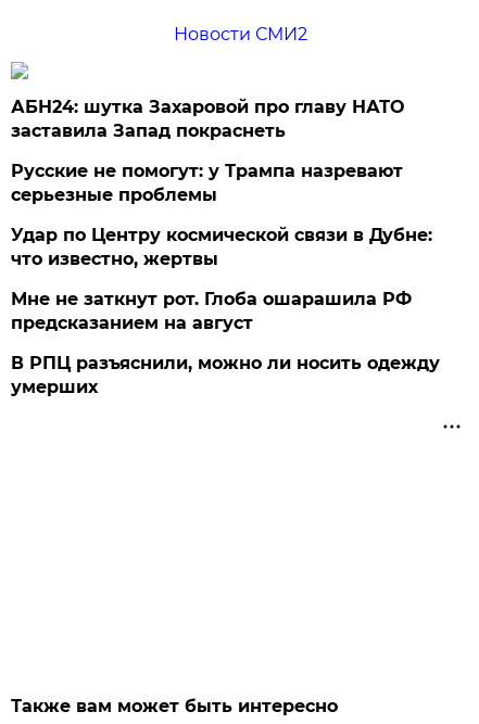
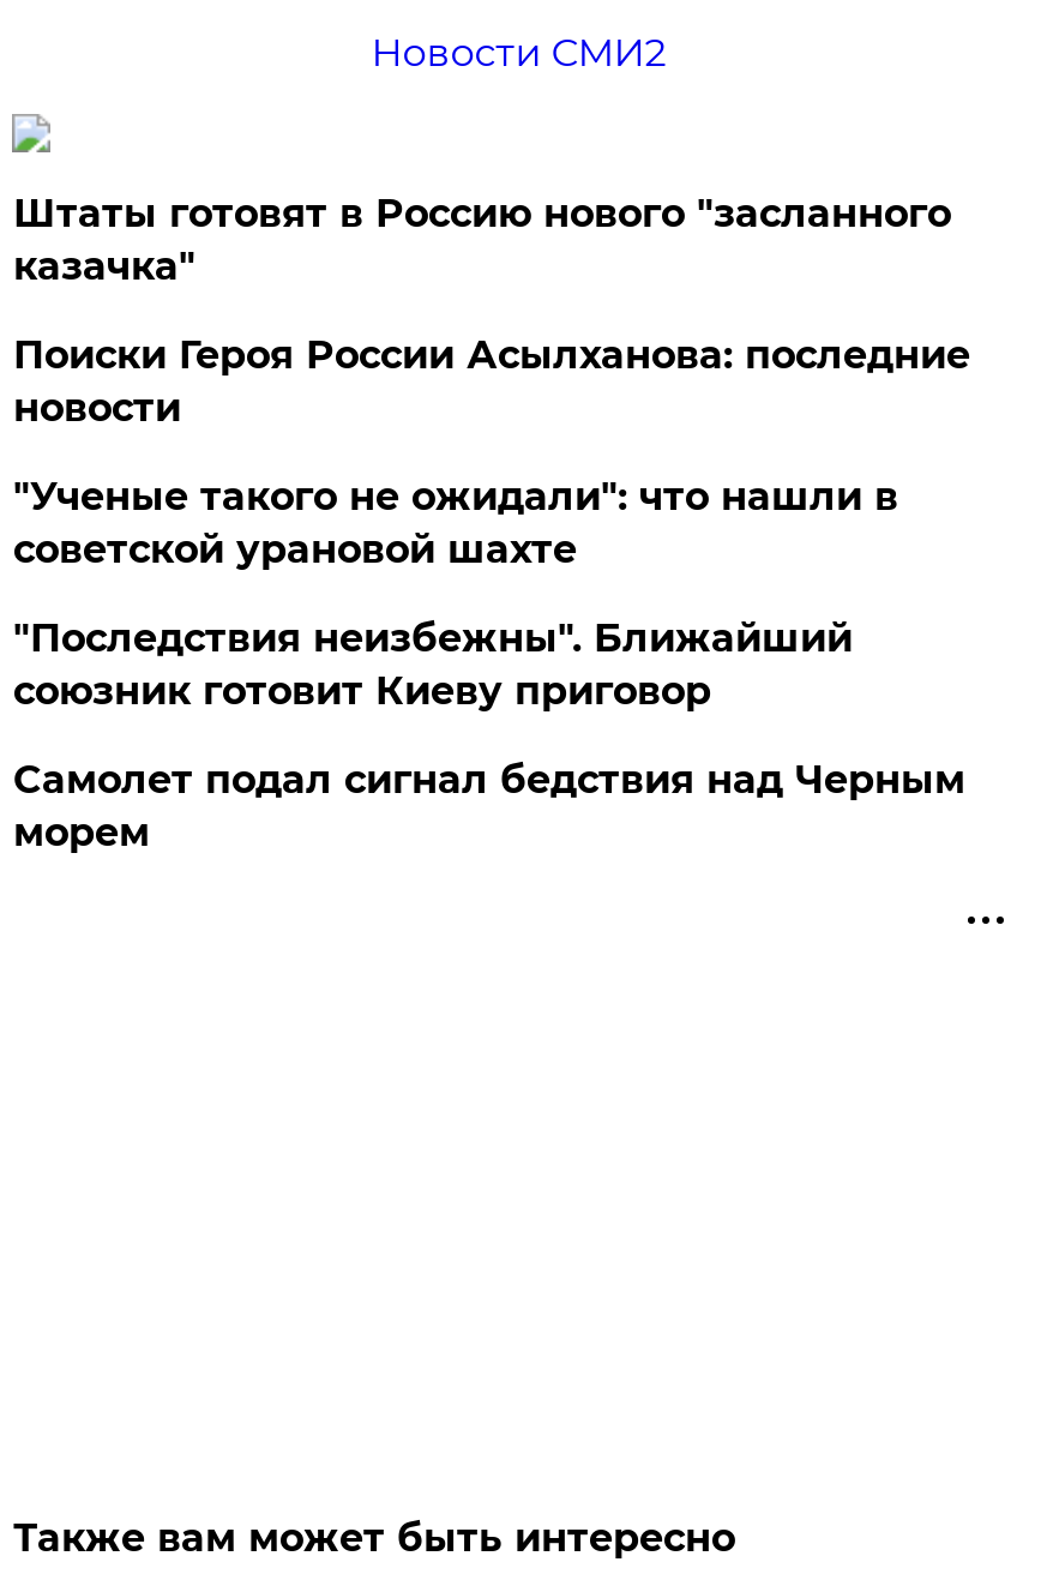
[11,97,404,141] АБН24: шутка Захаровой про главу НАТО | заставила Запад покраснеть -> [13,192,951,290] Штаты готовят в Россию нового "засланного | казачка"
[11,161,403,205] Русские не помогут: у Трампа назревают | серьезные проблемы -> [13,334,970,432] Поиски Героя России Асылханова: последние | новости
[11,225,433,269] Удар по Центру космической связи в Дубне: | что известно, жертвы -> [13,475,898,573] "Ученые такого не ожидали": что нашли в | советской урановой шахте
[11,289,412,333] Мне не заткнут рот. Глоба ошарашила РФ | предсказанием на август -> [13,617,852,715] "Последствия неизбежны". Ближайший | союзник готовит Киеву приговор
[11,353,440,397] В РПЦ разъяснили, можно ли носить одежду | умерших -> [13,758,965,857] Самолет подал сигнал бедствия над Черным | морем

